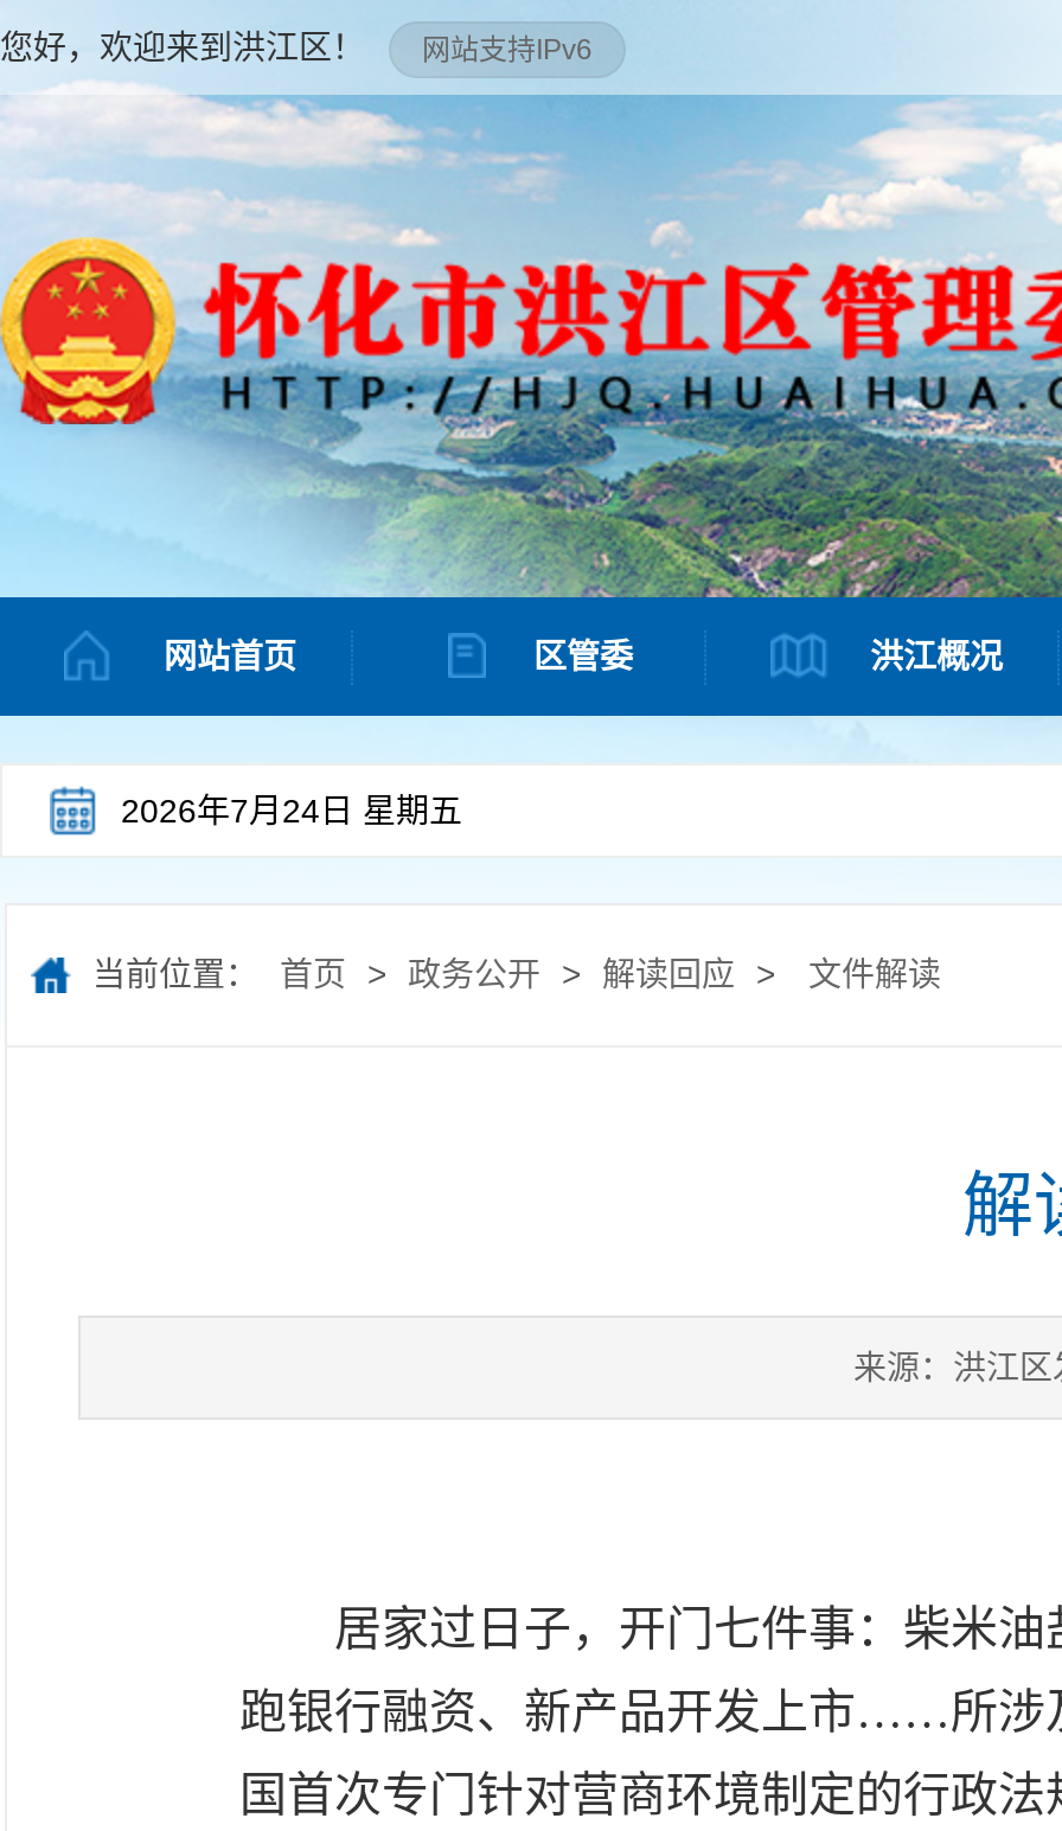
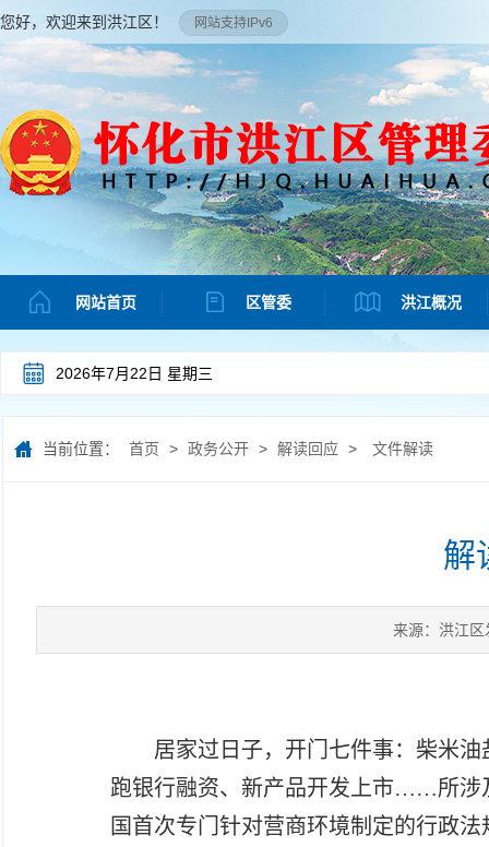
[121,792,505,830] 2026年7月24日 星期五 -> [56,365,232,382] 2026年7月22日 星期三

